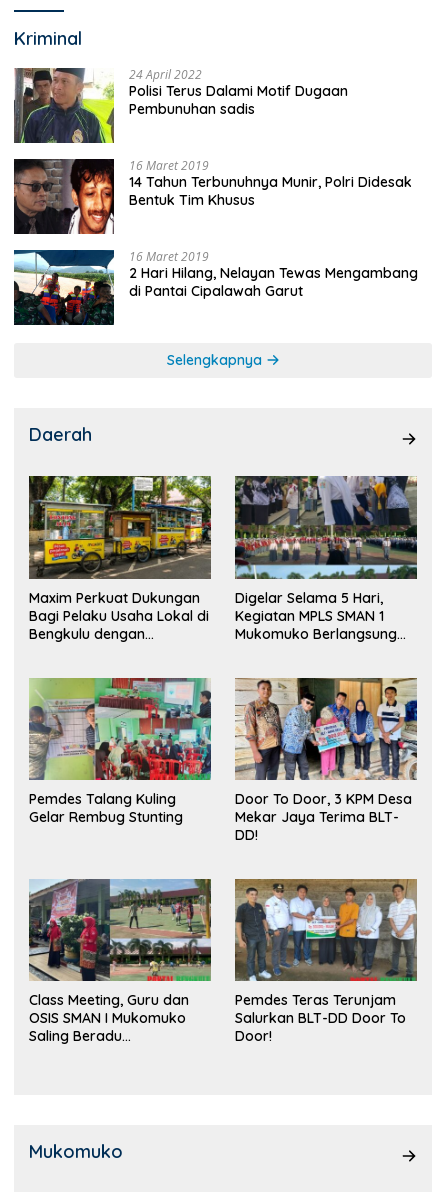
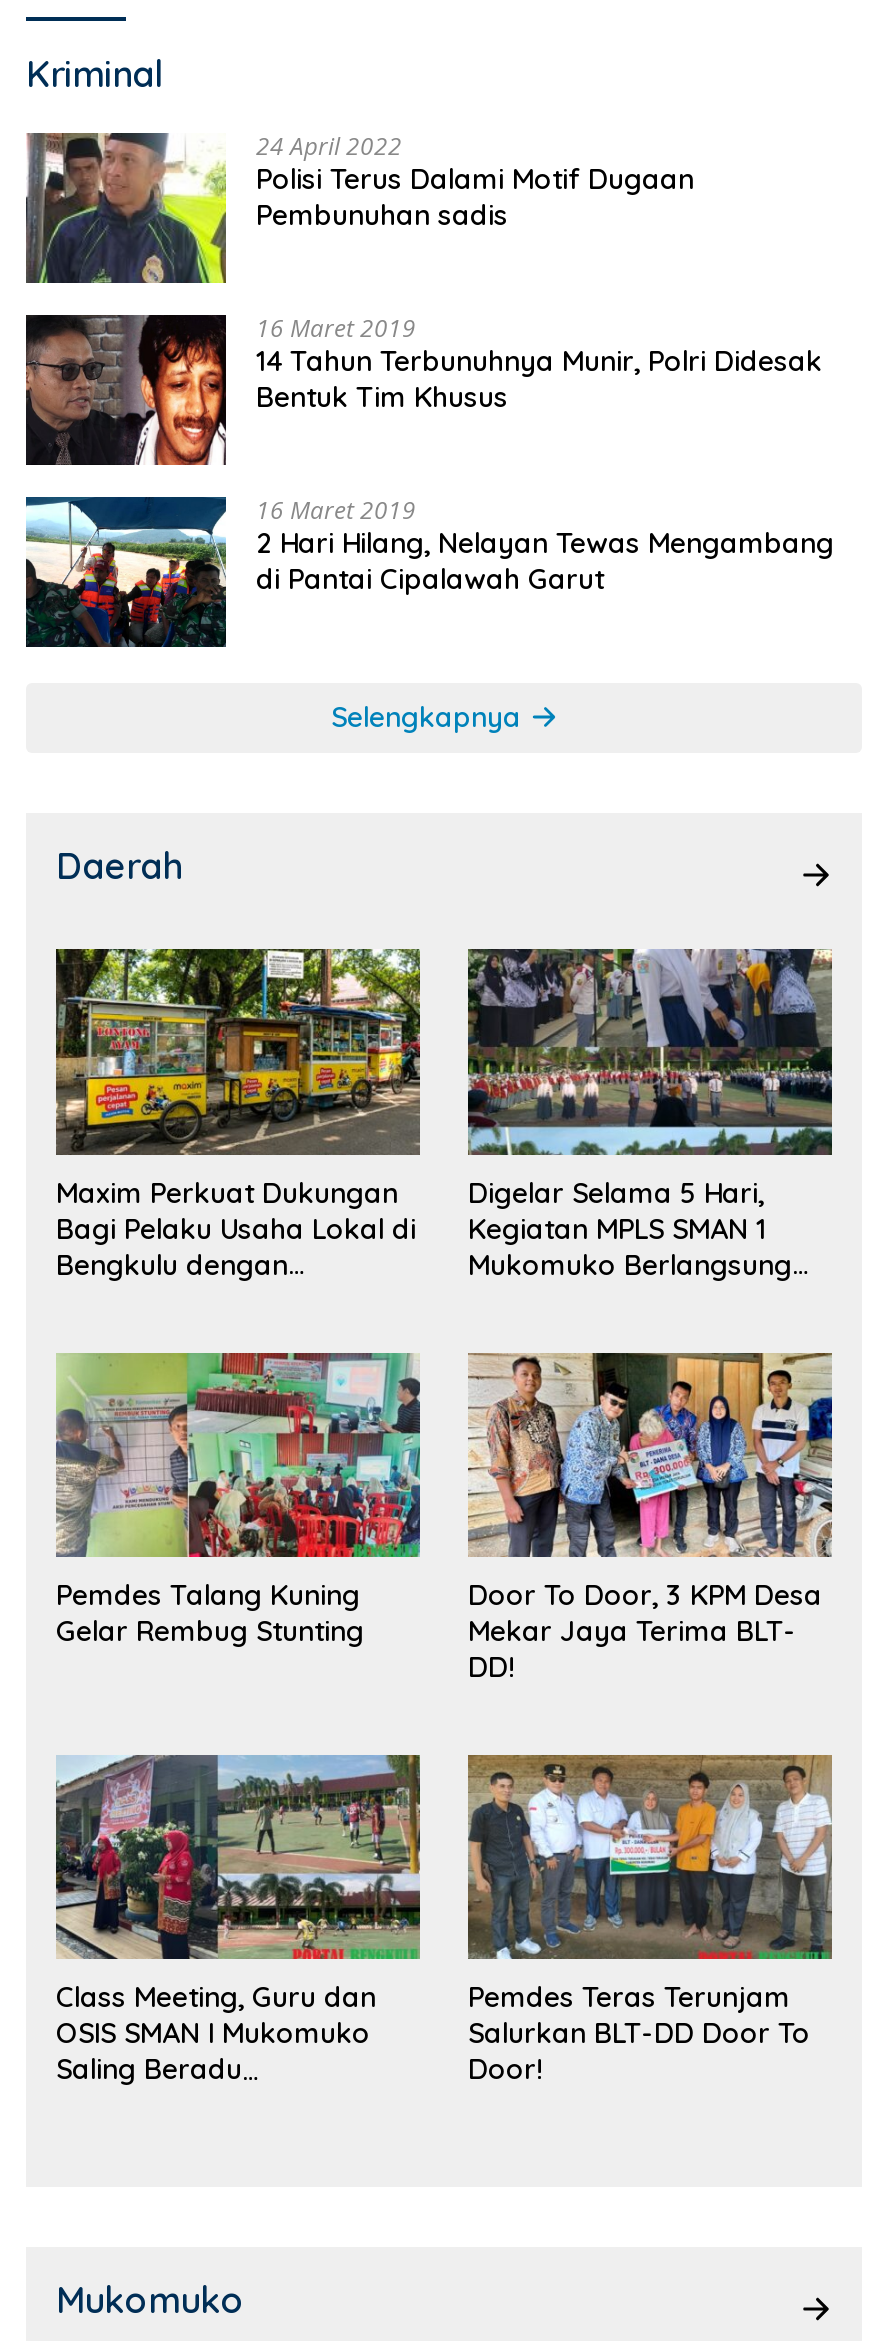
[29,790,176,808] Pemdes Talang Kuling -> [56,1577,360,1613] Pemdes Talang Kuning

